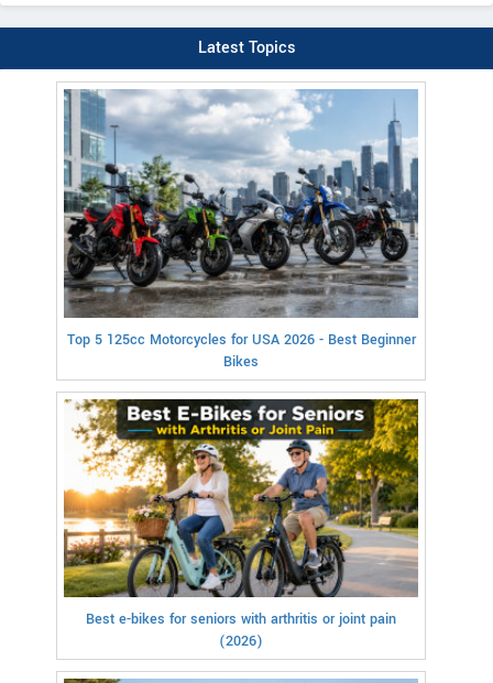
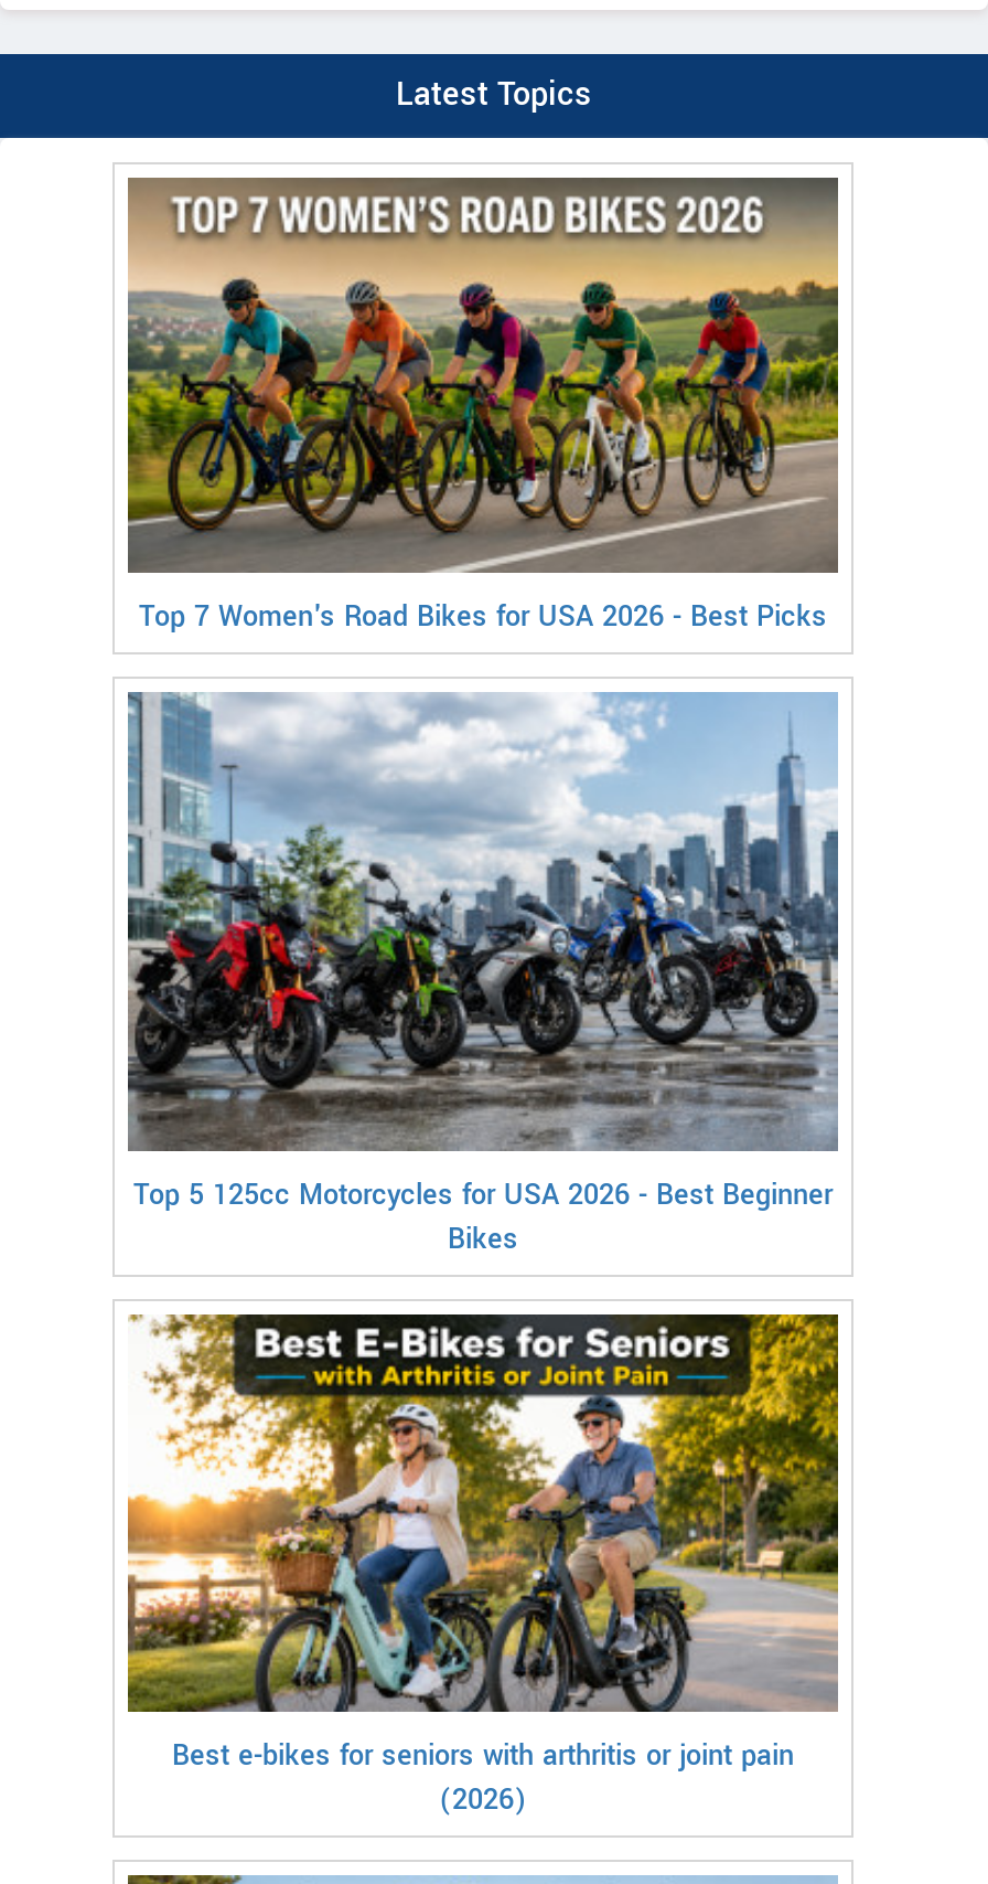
none -> [126,175,840,637] [image] | Top 7 Women's Road Bikes for USA 2026 - Best Picks

